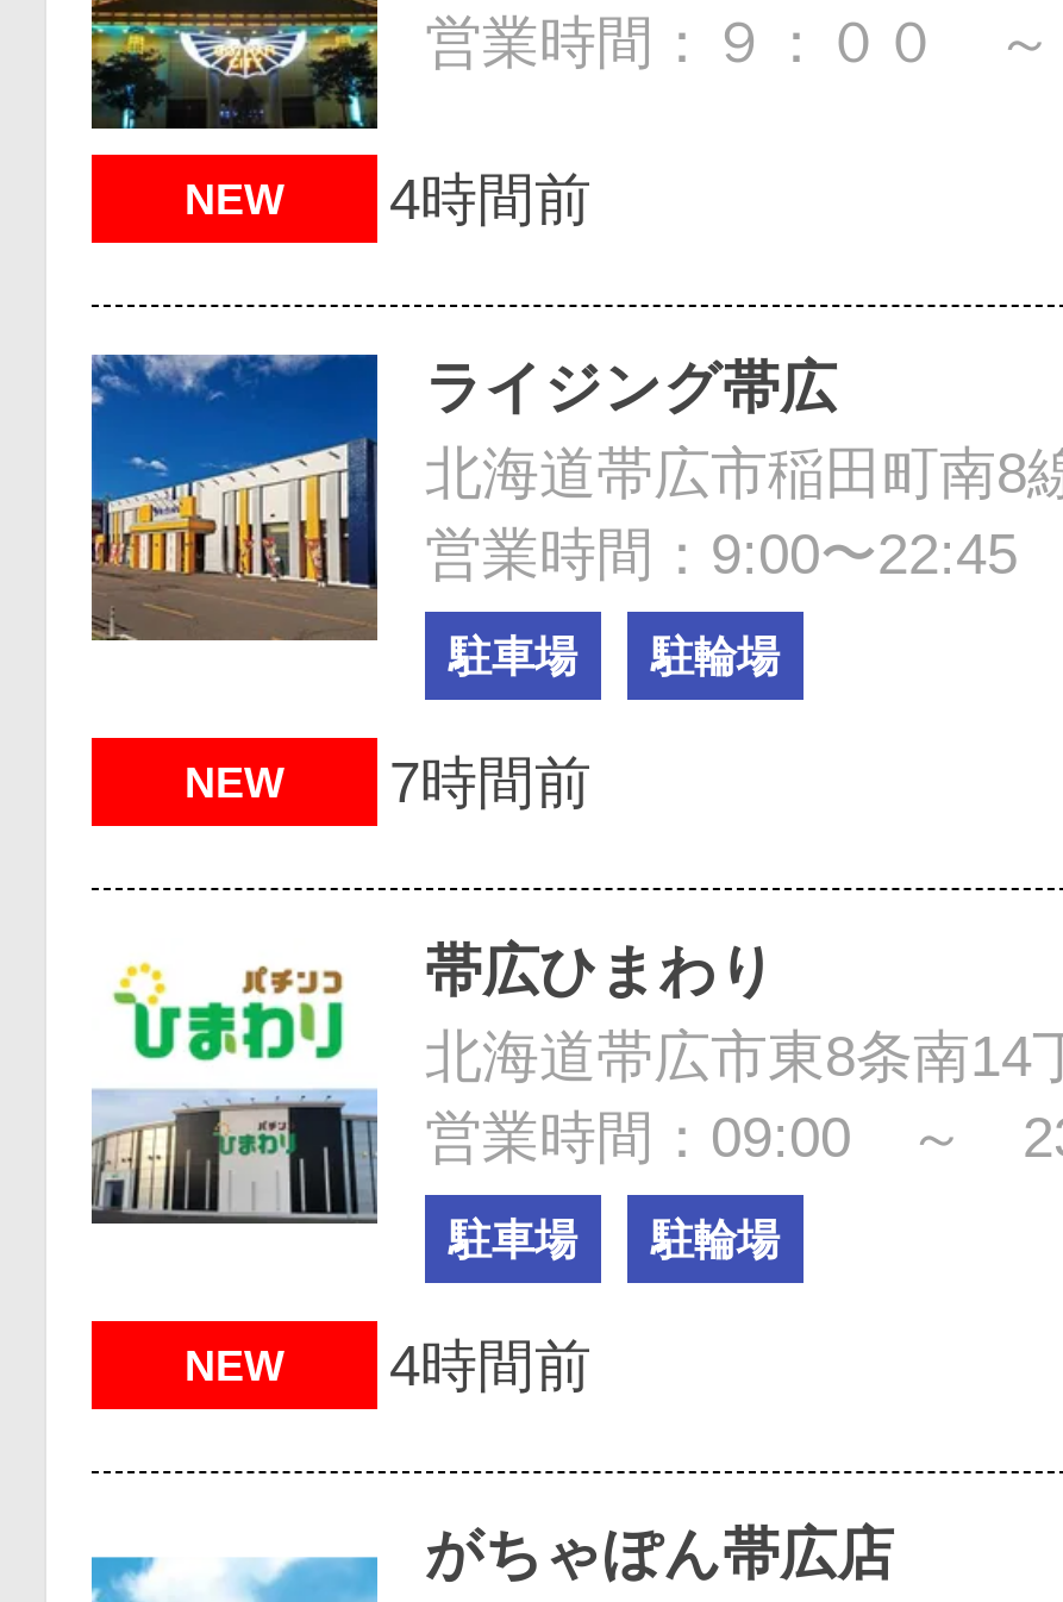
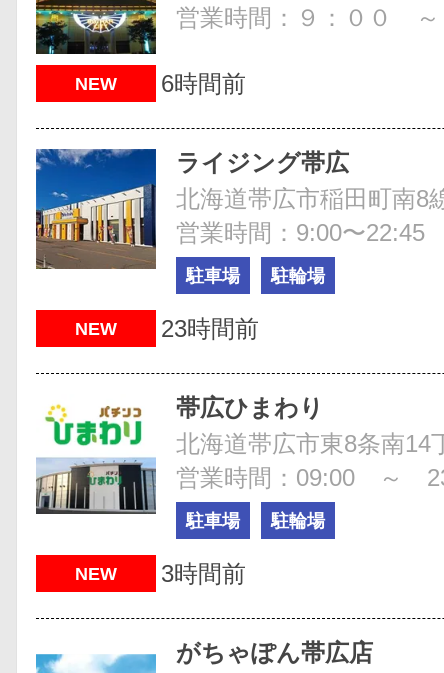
[389,165,592,230] 4時間前 -> [161,69,246,96] 6時間前
[389,749,592,813] 7時間前 -> [161,314,259,341] 23時間前
[389,1332,592,1396] 4時間前 -> [161,559,246,586] 3時間前

